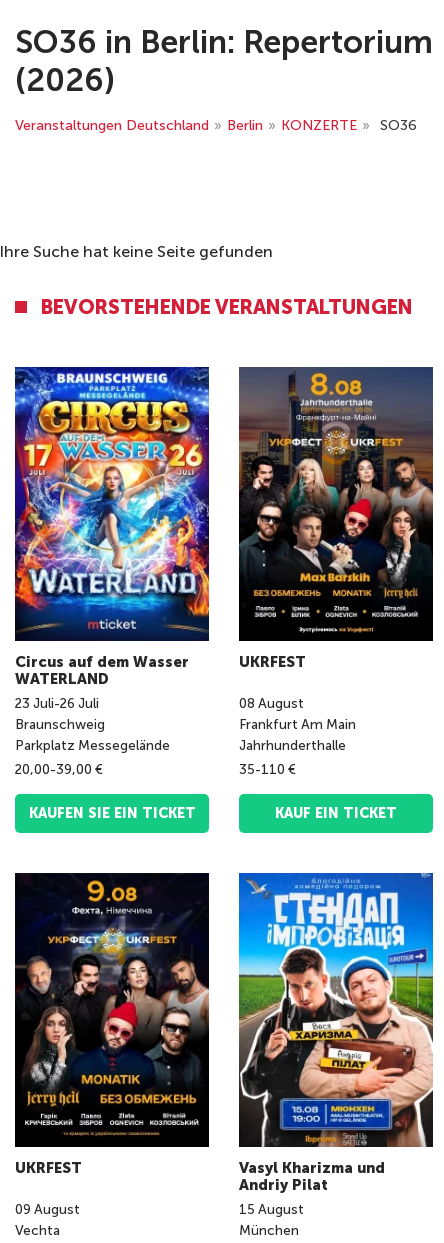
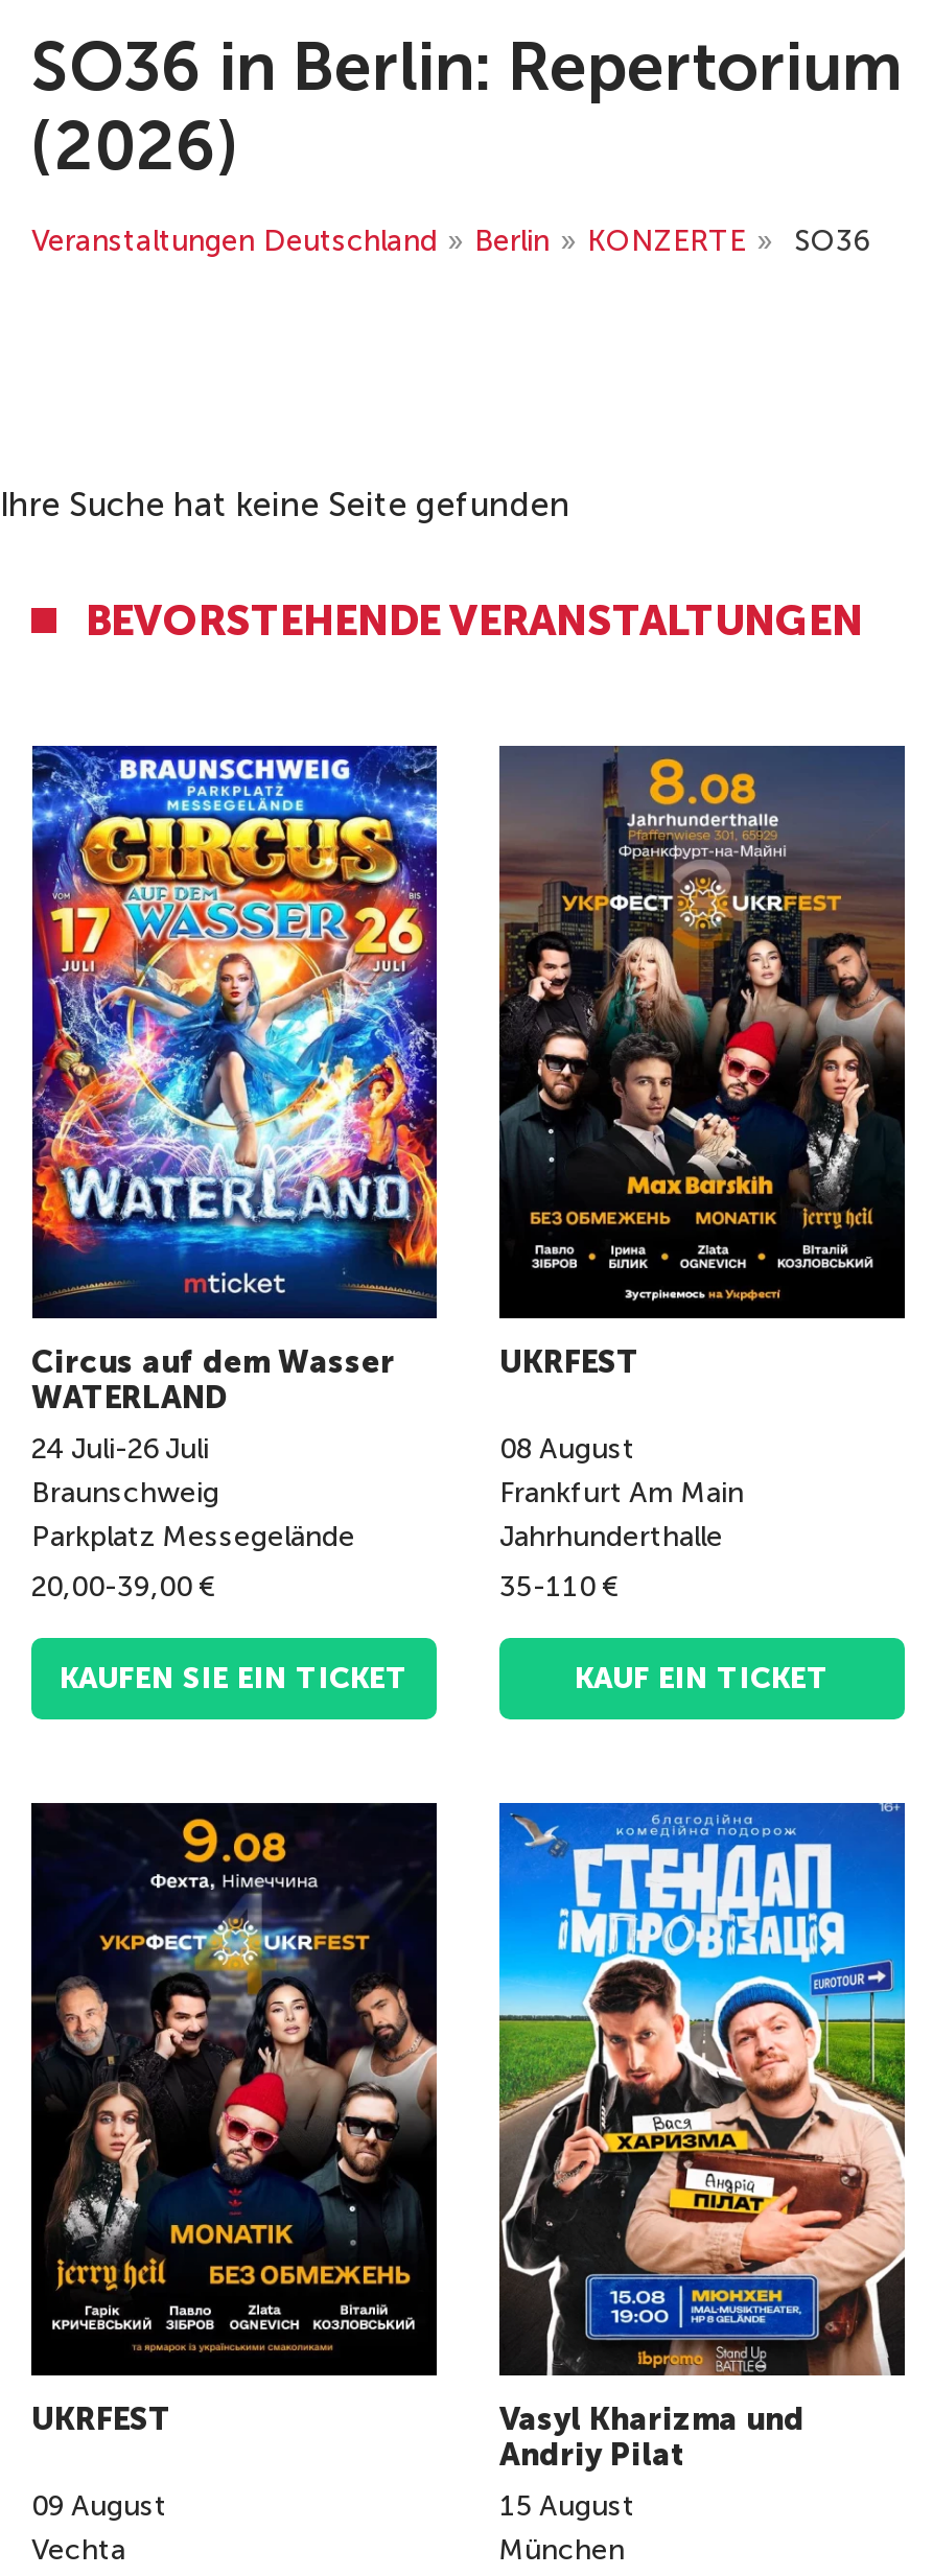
[15,695,99,712] 23 Juli-26 Juli -> [31,1430,209,1466] 24 Juli-26 Juli

